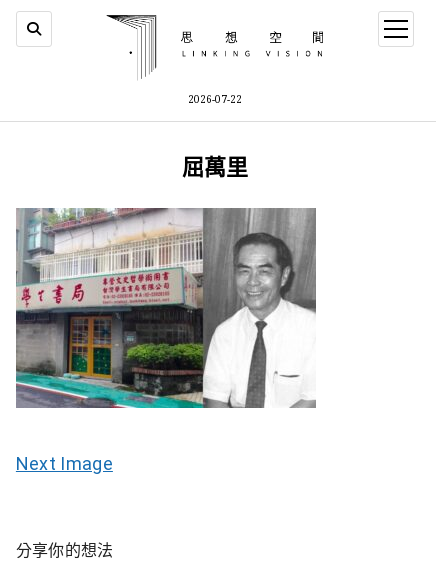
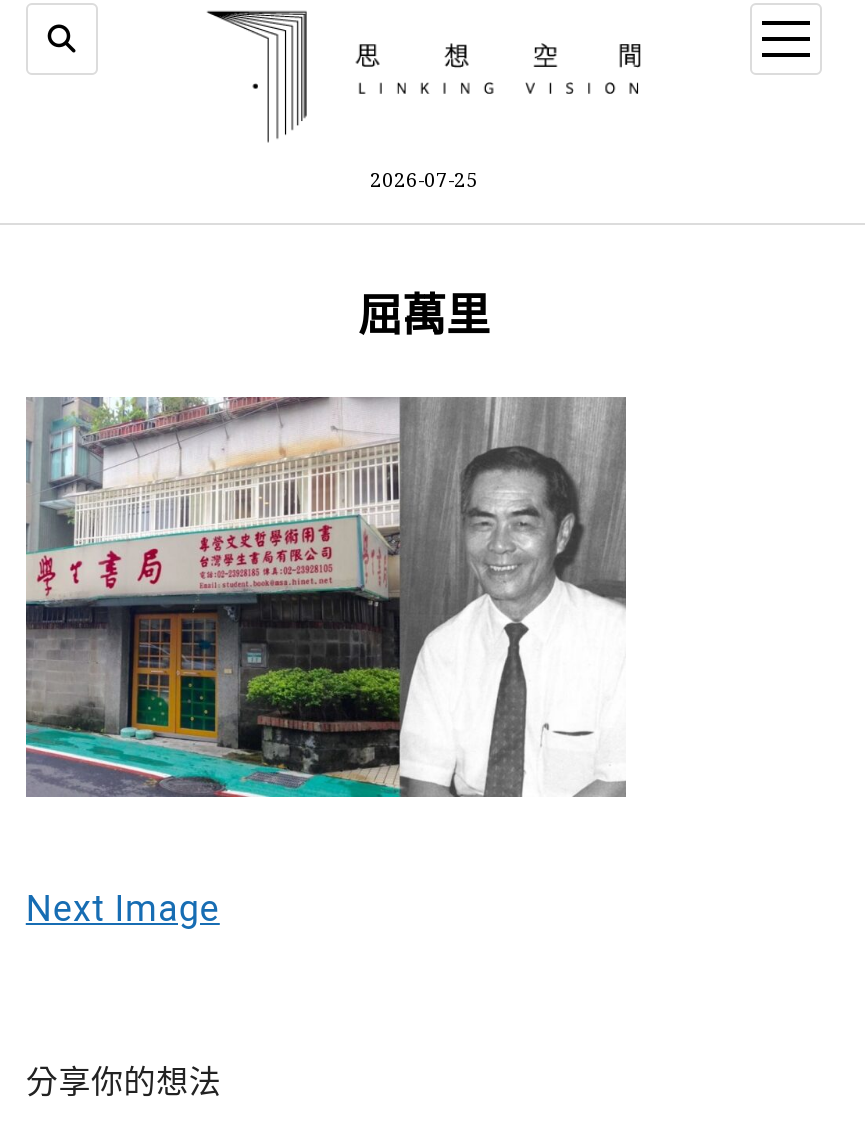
[188,92,242,106] 2026-07-22 -> [370,166,478,194] 2026-07-25

